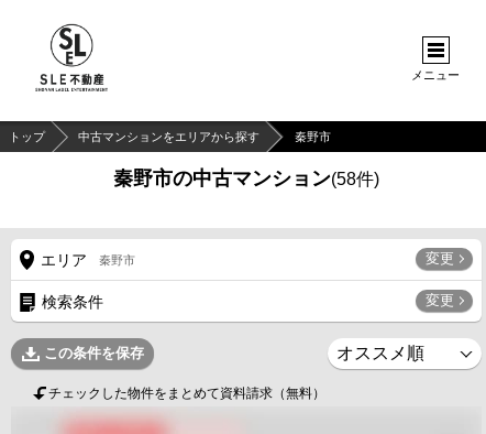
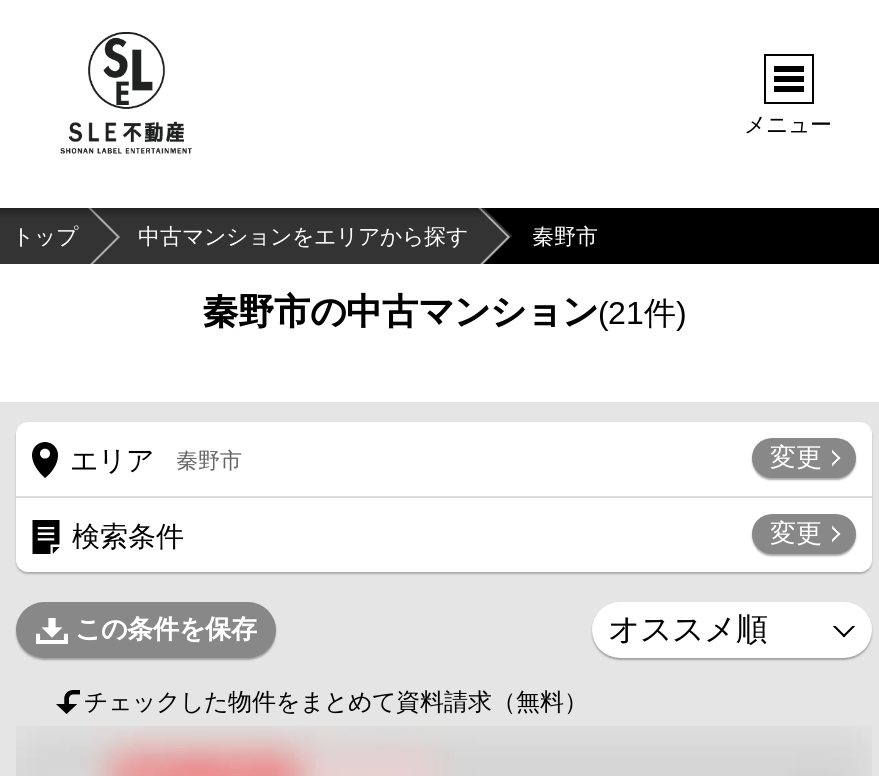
[113,167,379,189] 秦野市の中古マンション(58件) -> [202,292,686,332] 秦野市の中古マンション(21件)

